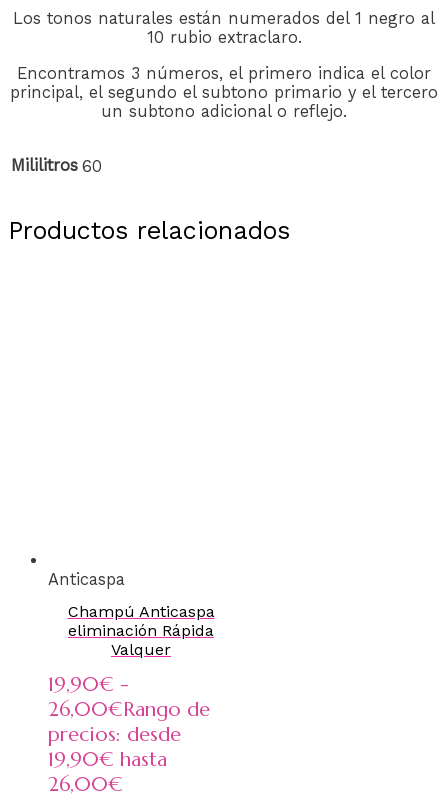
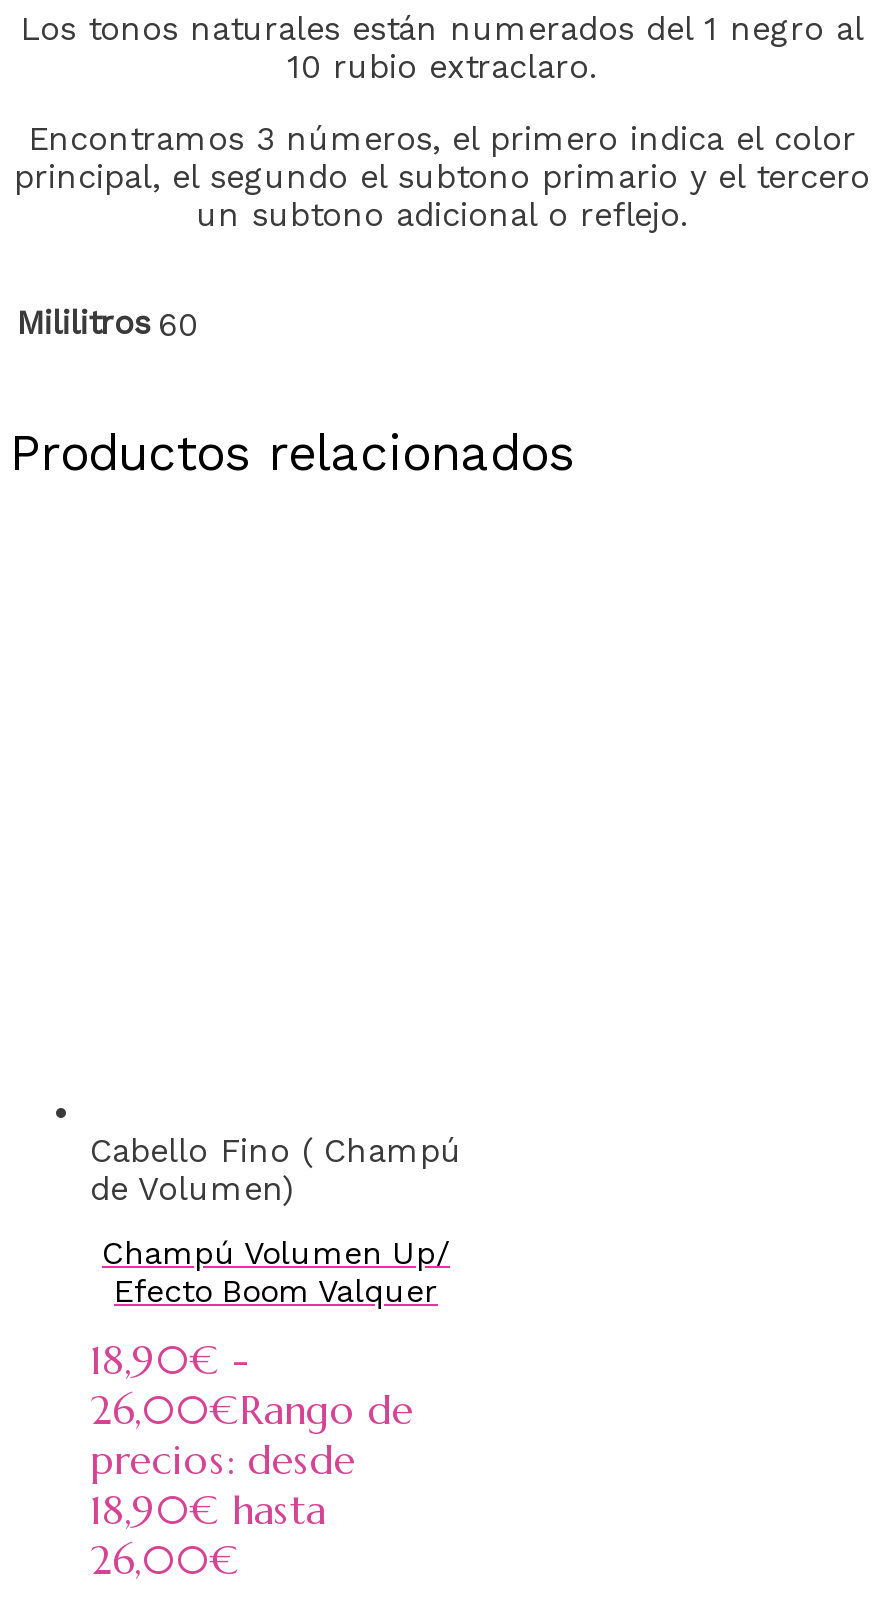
[48,570,125,589] Anticaspa -> [90,1131,462,1207] Cabello Fino ( Champú | de Volumen)
[67,602,214,659] Champú Anticaspa | eliminación Rápida | Valquer -> [102,1234,450,1310] Champú Volumen Up/ | Efecto Boom Valquer
[48,672,129,697] 19,90€ - -> [90,1336,250,1386] 18,90€ -
[48,747,167,772] 19,90€ hasta -> [90,1486,326,1536] 18,90€ hasta

